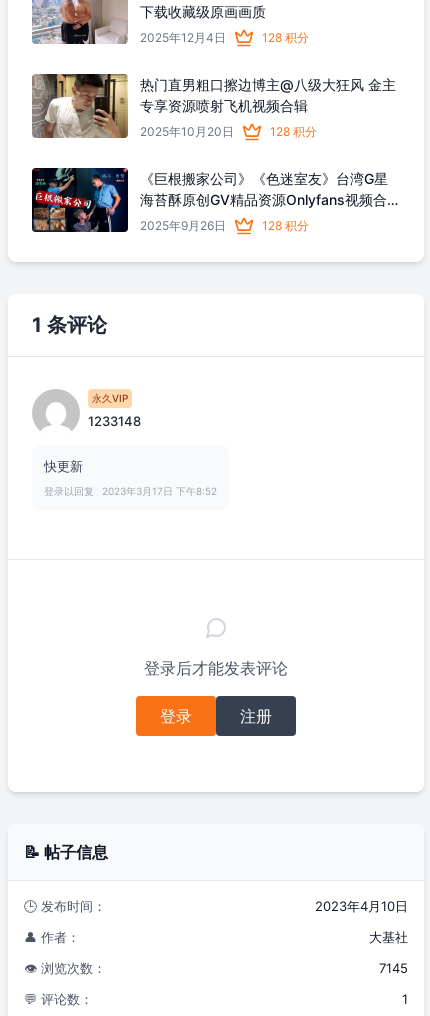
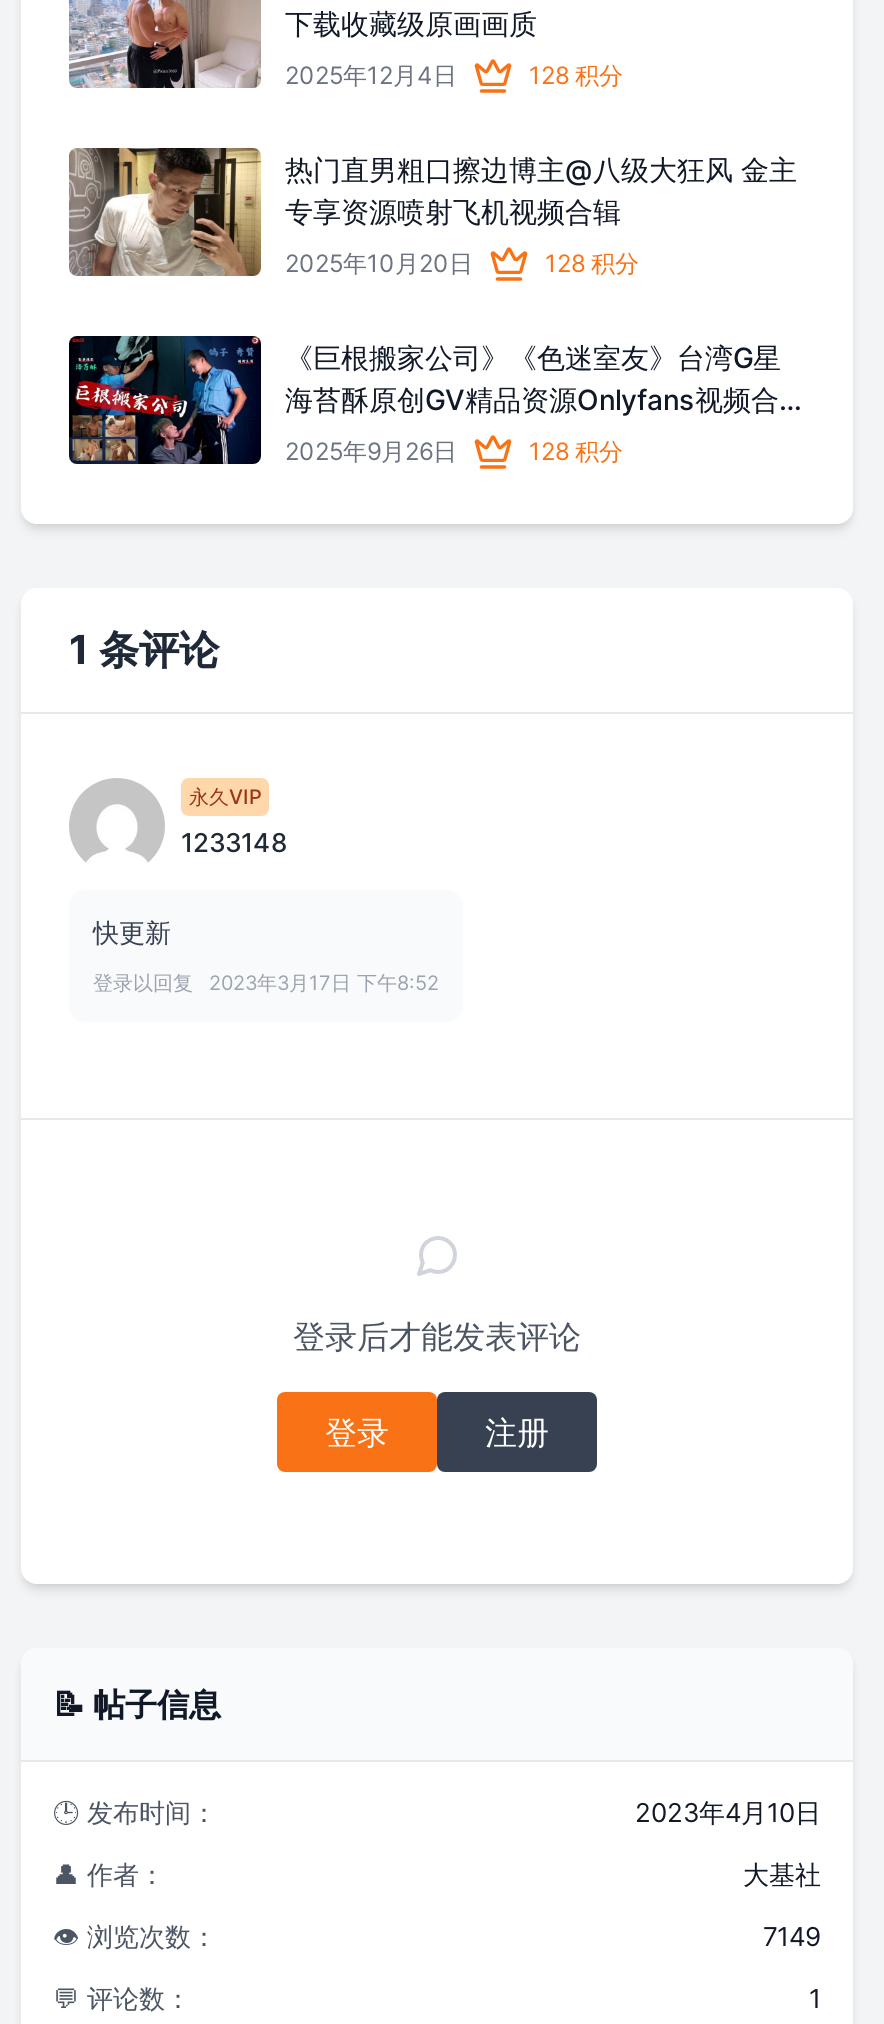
[379,960,408,976] 7145 -> [763,1920,821,1952] 7149

